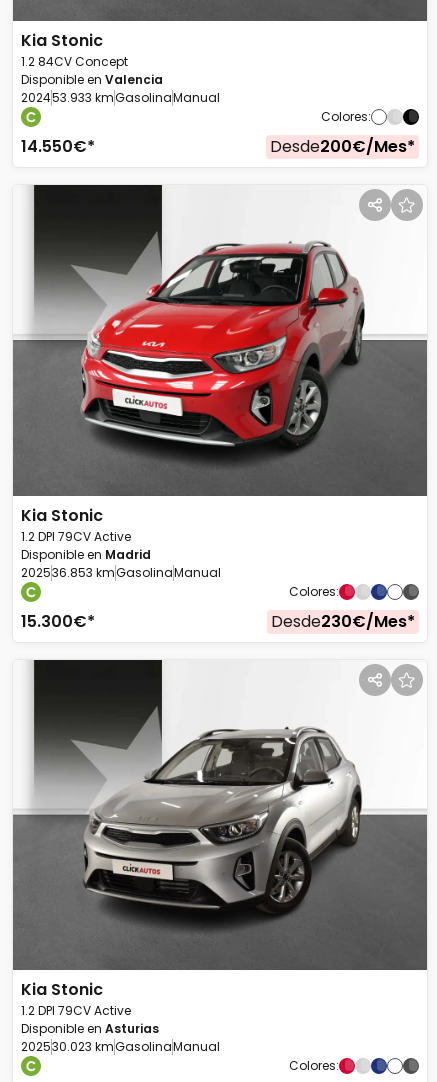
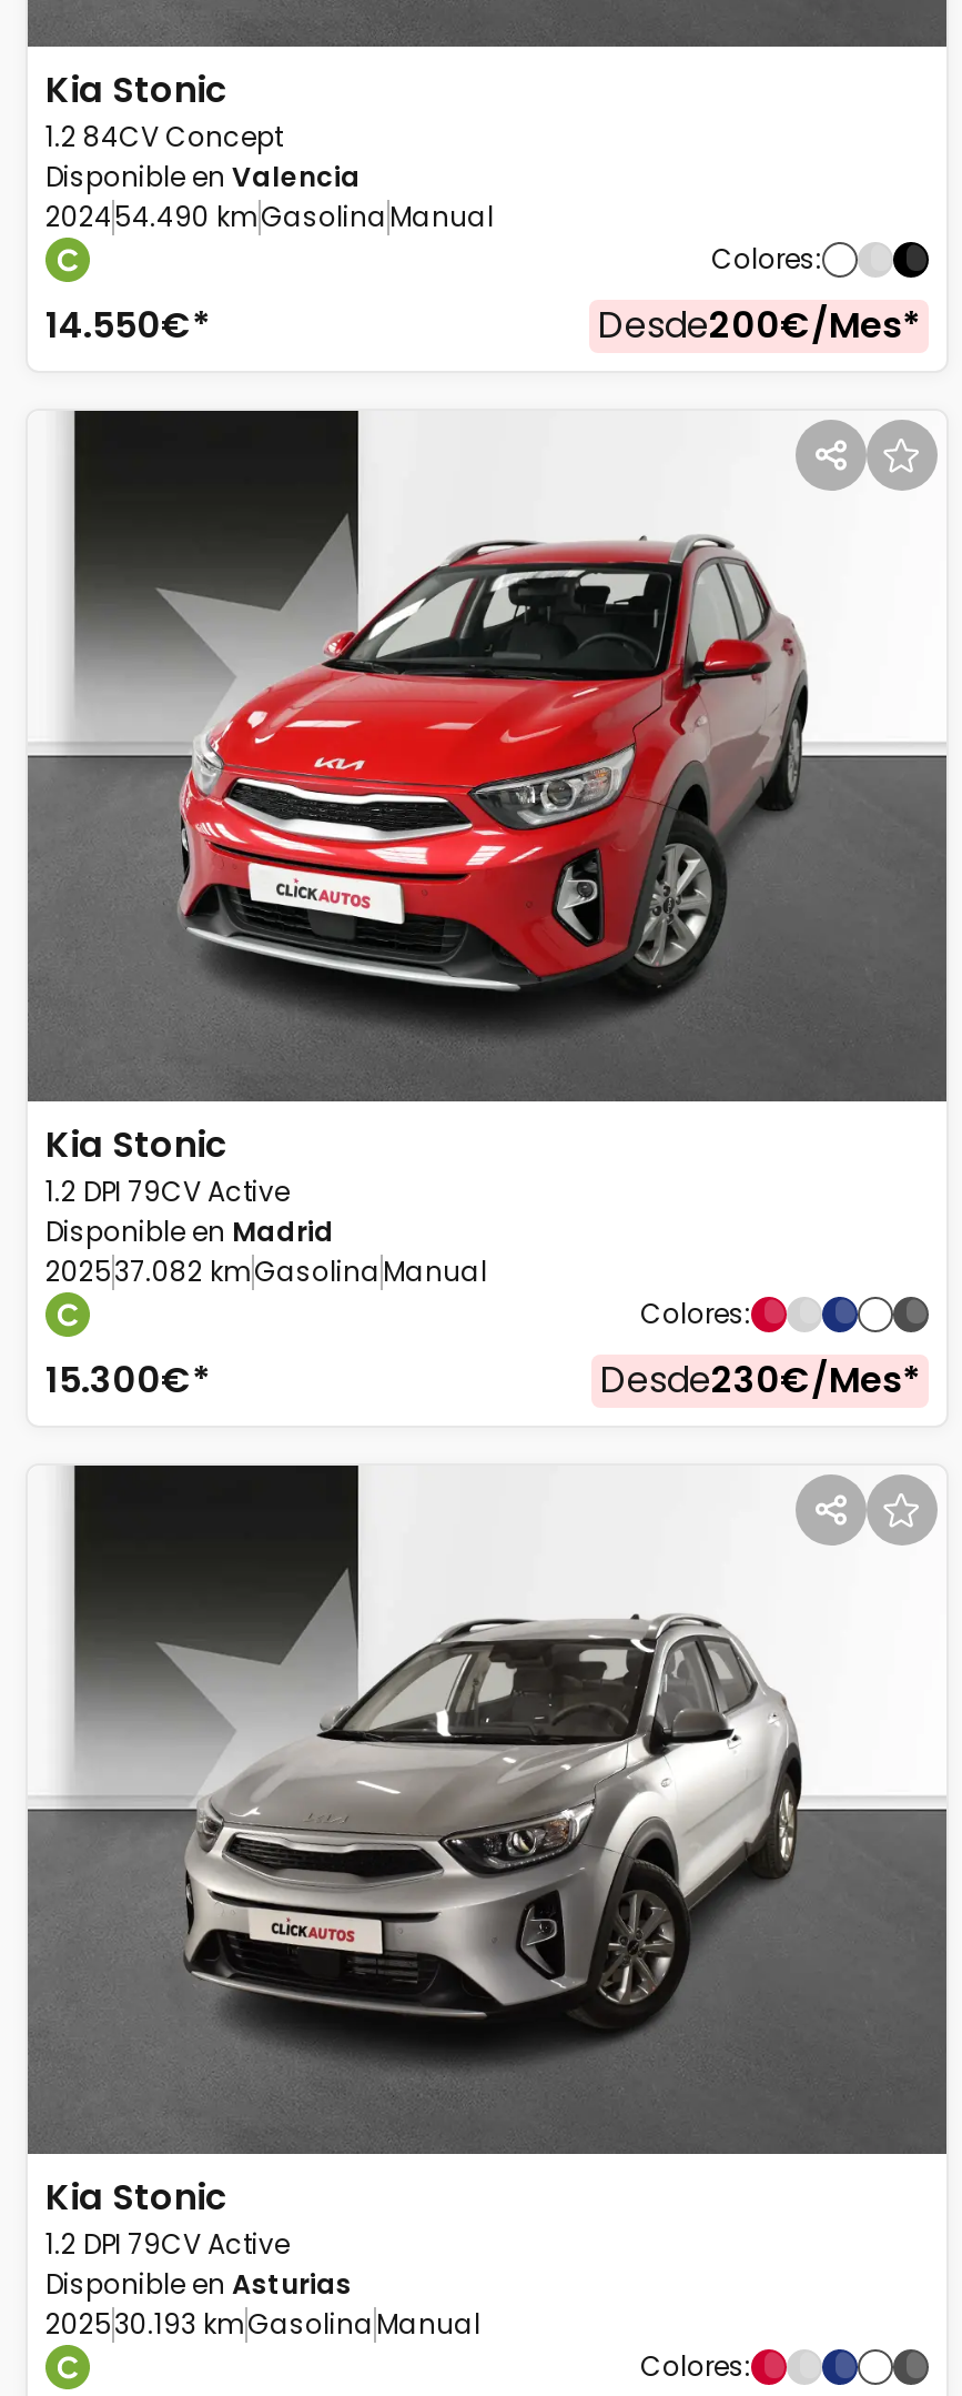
[21,89,220,106] 2024 53.933 kmGasolina Manual -> [45,198,494,235] 2024 54.490 kmGasolina Manual
[21,563,221,580] 202536.853 kmGasolina Manual -> [45,1251,487,1289] 202537.082 kmGasolina Manual
[21,1038,220,1055] 202530.023 kmGasolina Manual -> [45,2305,480,2343] 202530.193 kmGasolina Manual

